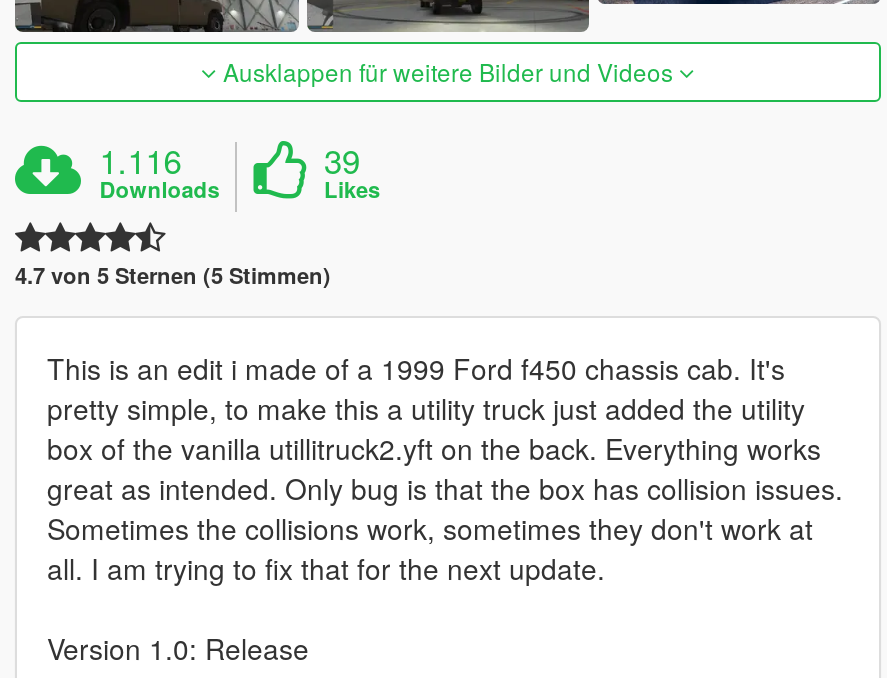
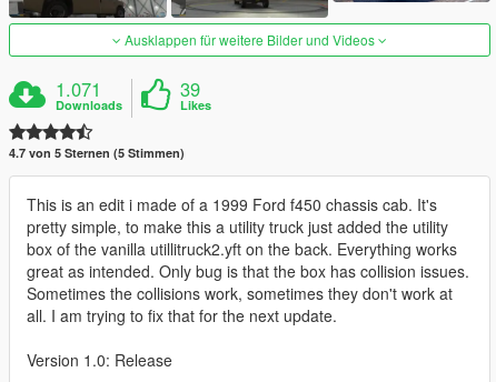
[99,136,181,184] 1.116 -> [56,76,101,102] 1.071

